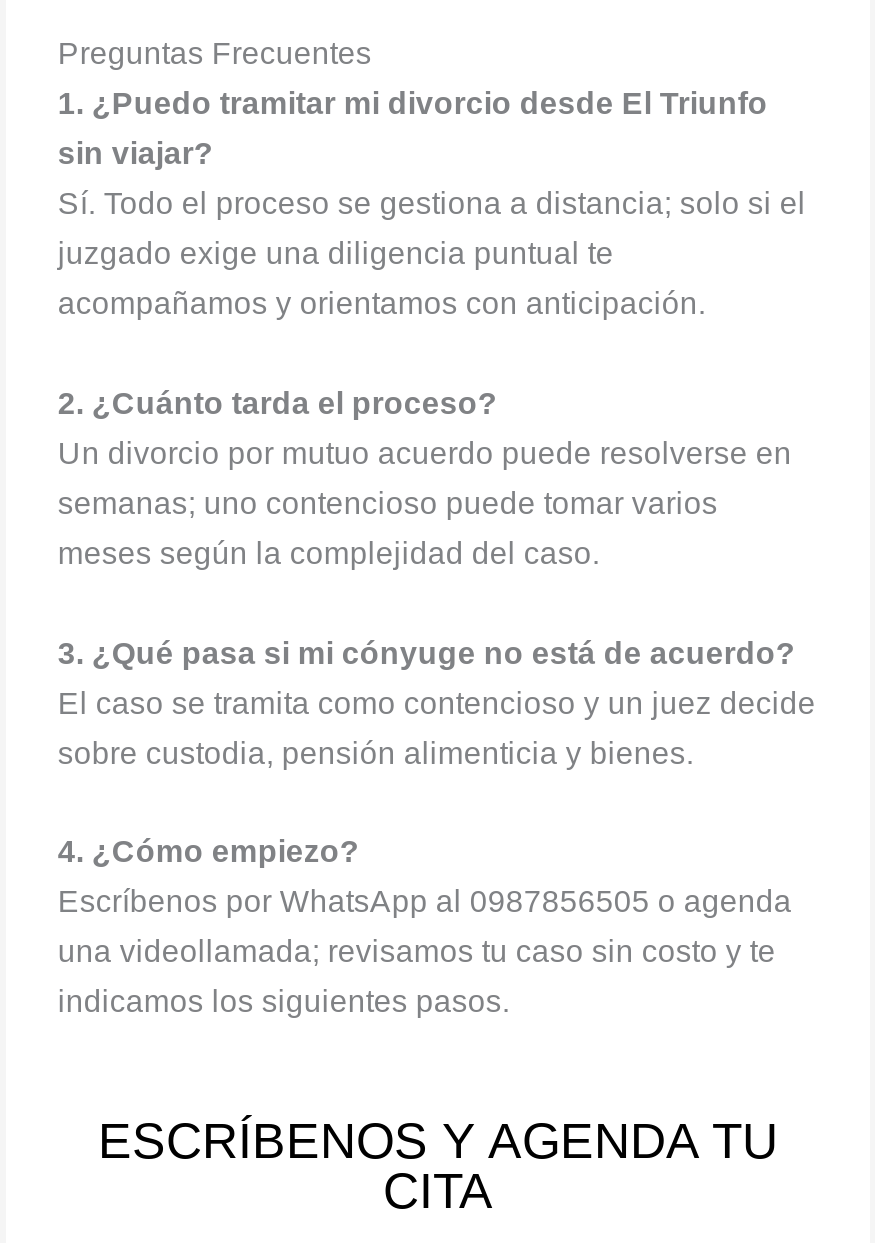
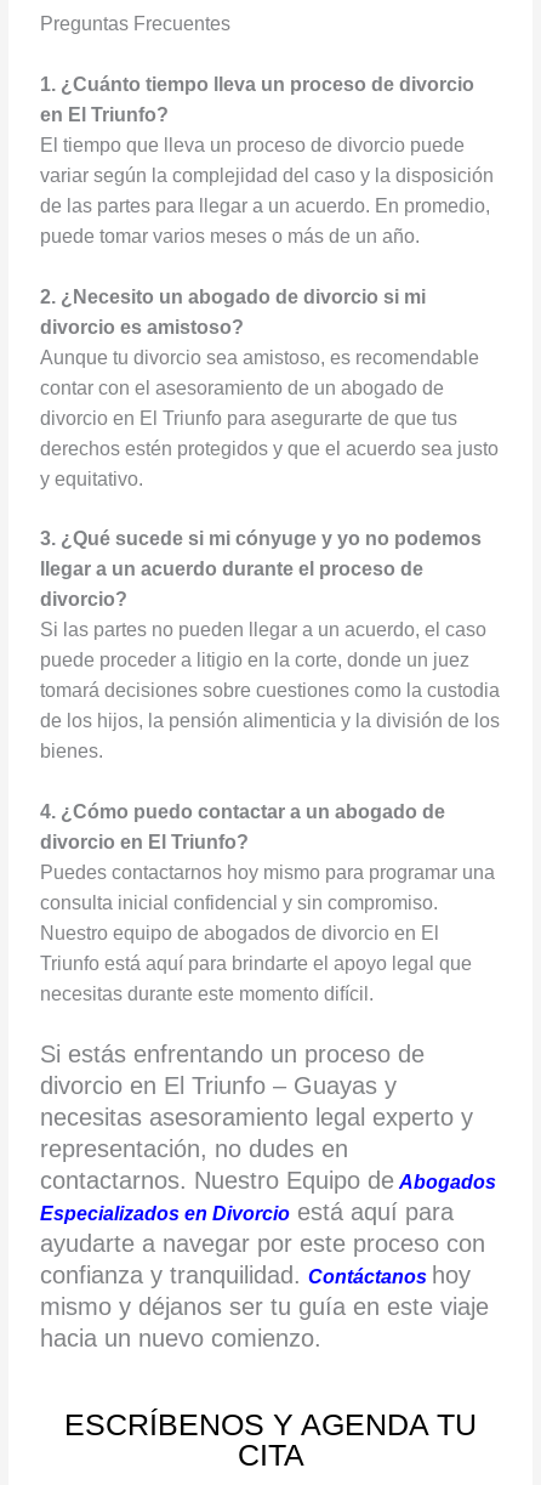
[58,86,816,1019] 1. ¿Puedo tramitar mi divorcio desde El Triunfo | sin viajar? | Sí. Todo el proceso se gestiona a distancia; solo si el | juzgado exige una diligencia puntual te | acompañamos y orientamos con anticipación. | 2. ¿Cuánto tarda el proceso? | Un divorcio por mutuo acuerdo puede resolverse en | semanas; uno contencioso puede tomar varios | meses según la complejidad del caso. | 3. ¿Qué pasa si mi cónyuge no está de acuerdo? | El caso se tramita como contencioso y un juez decide | sobre custodia, pensión alimenticia y bienes. | 4. ¿Cómo empiezo? | Escríbenos por WhatsApp al 0987856505 o agenda | una videollamada; revisamos tu caso sin costo y te | indicamos los siguientes pasos. -> [40,74,500,1351] 1. ¿Cuánto tiempo lleva un proceso de divorcio | en El Triunfo? | El tiempo que lleva un proceso de divorcio puede | variar según la complejidad del caso y la disposición | de las partes para llegar a un acuerdo. En promedio, | puede tomar varios meses o más de un año. | 2. ¿Necesito un abogado de divorcio si mi | divorcio es amistoso? | Aunque tu divorcio sea amistoso, es recomendable | contar con el asesoramiento de un abogado de | divorcio en El Triunfo para asegurarte de que tus | derechos estén protegidos y que el acuerdo sea justo | y equitativo. | 3. ¿Qué sucede si mi cónyuge y yo no podemos | llegar a un acuerdo durante el proceso de | divorcio? | Si las partes no pueden llegar a un acuerdo, el caso | puede proceder a litigio en la corte, donde un juez | tomará decisiones sobre cuestiones como la custodia | de los hijos, la pensión alimenticia y la división de los | bienes. | 4. ¿Cómo puedo contactar a un abogado de | divorcio en El Triunfo? | Puedes contactarnos hoy mismo para programar una | consulta inicial confidencial y sin compromiso. | Nuestro equipo de abogados de divorcio en El | Triunfo está aquí para brindarte el apoyo legal que | necesitas durante este momento difícil. | Si estás enfrentando un proceso de | divorcio en El Triunfo – Guayas y | necesitas asesoramiento legal experto y | representación, no dudes en | contactarnos. Nuestro Equipo de Abogados | Especializados en Divorcio está aquí para | ayudarte a navegar por este proceso con | confianza y tranquilidad. Contáctanos hoy | mismo y déjanos ser tu guía en este viaje | hacia un nuevo comienzo.

